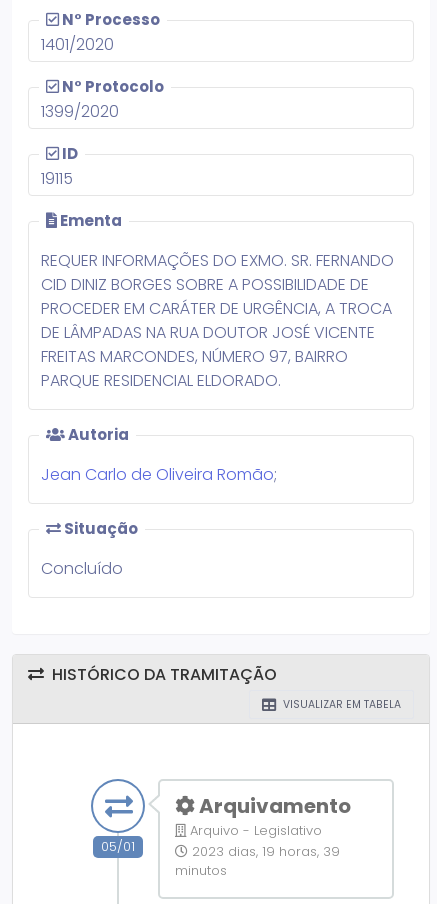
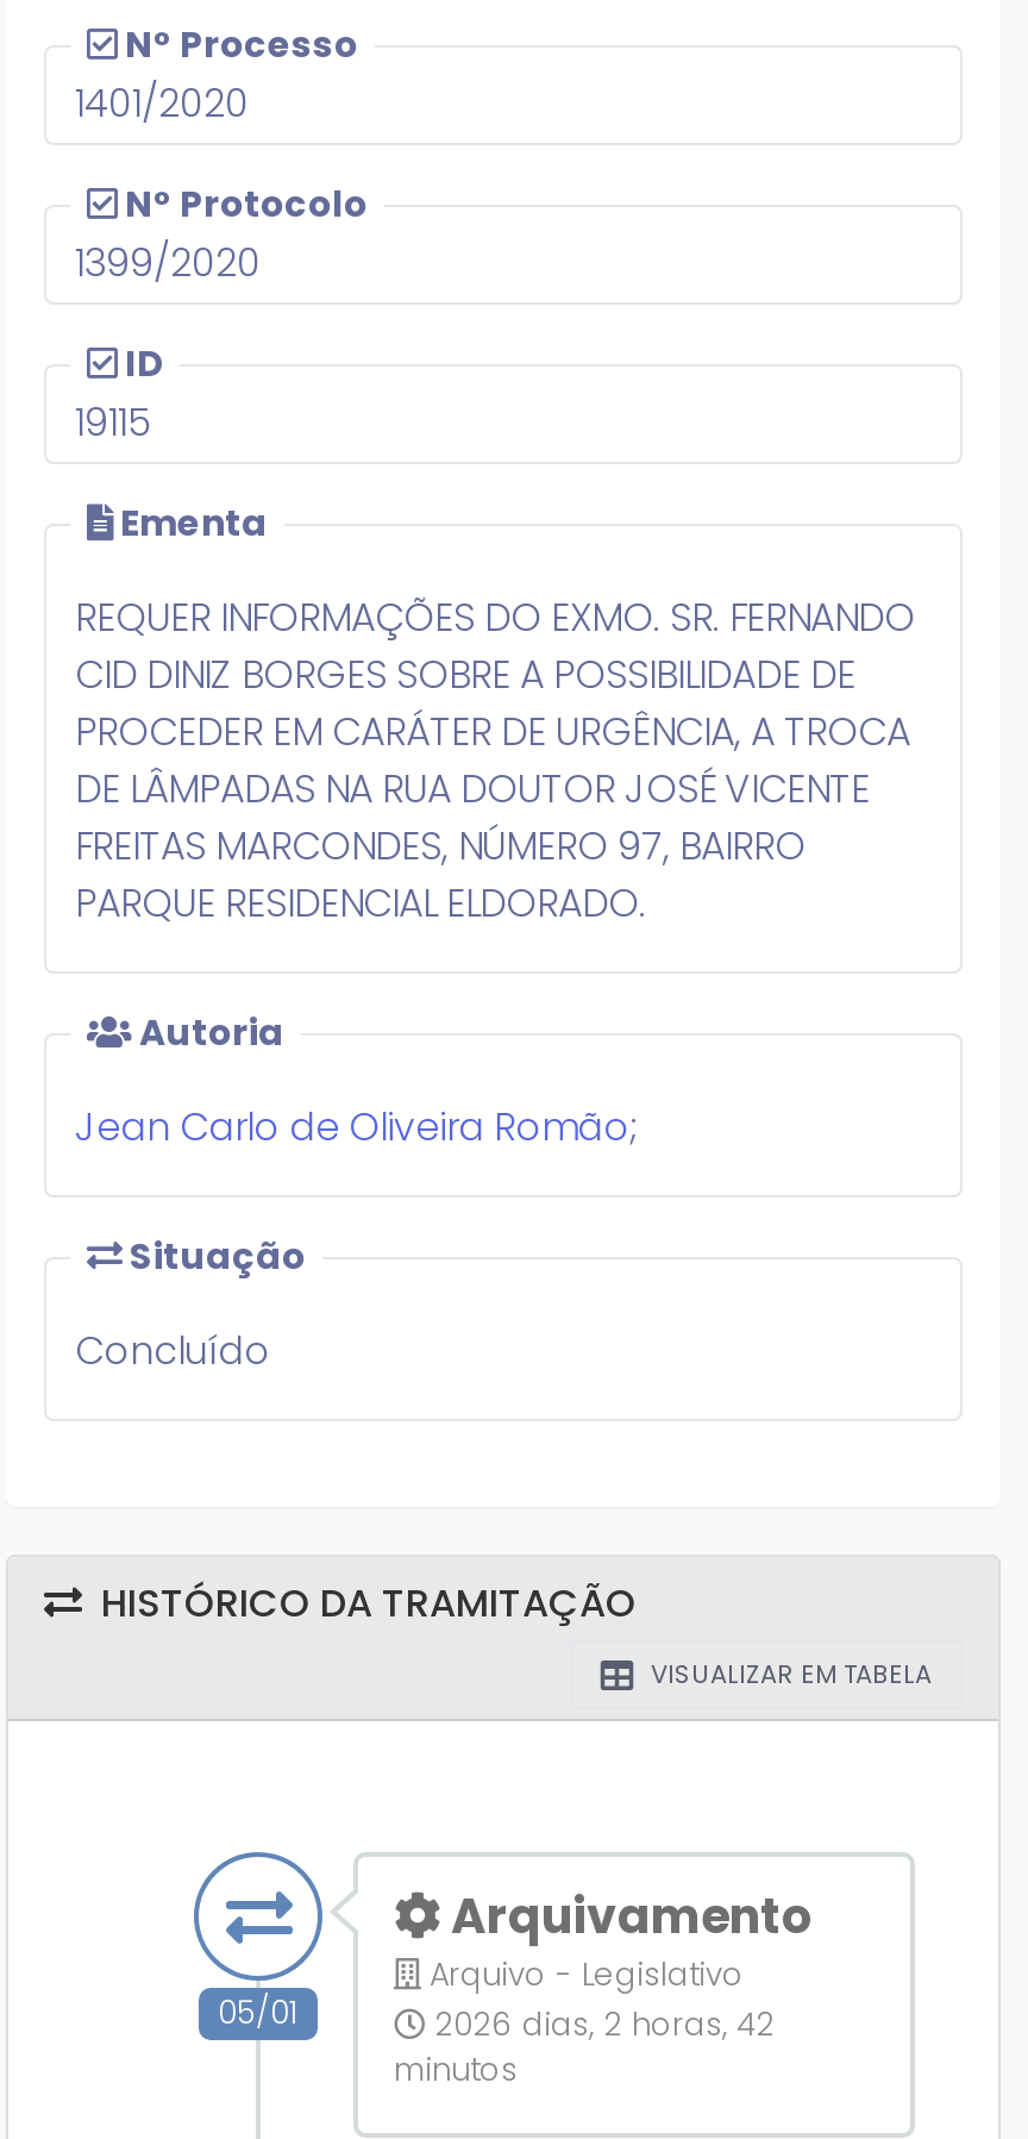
[188,842,340,861] 2023 dias, 19 horas, 39 -> [425,2001,775,2047] 2026 dias, 2 horas, 42

